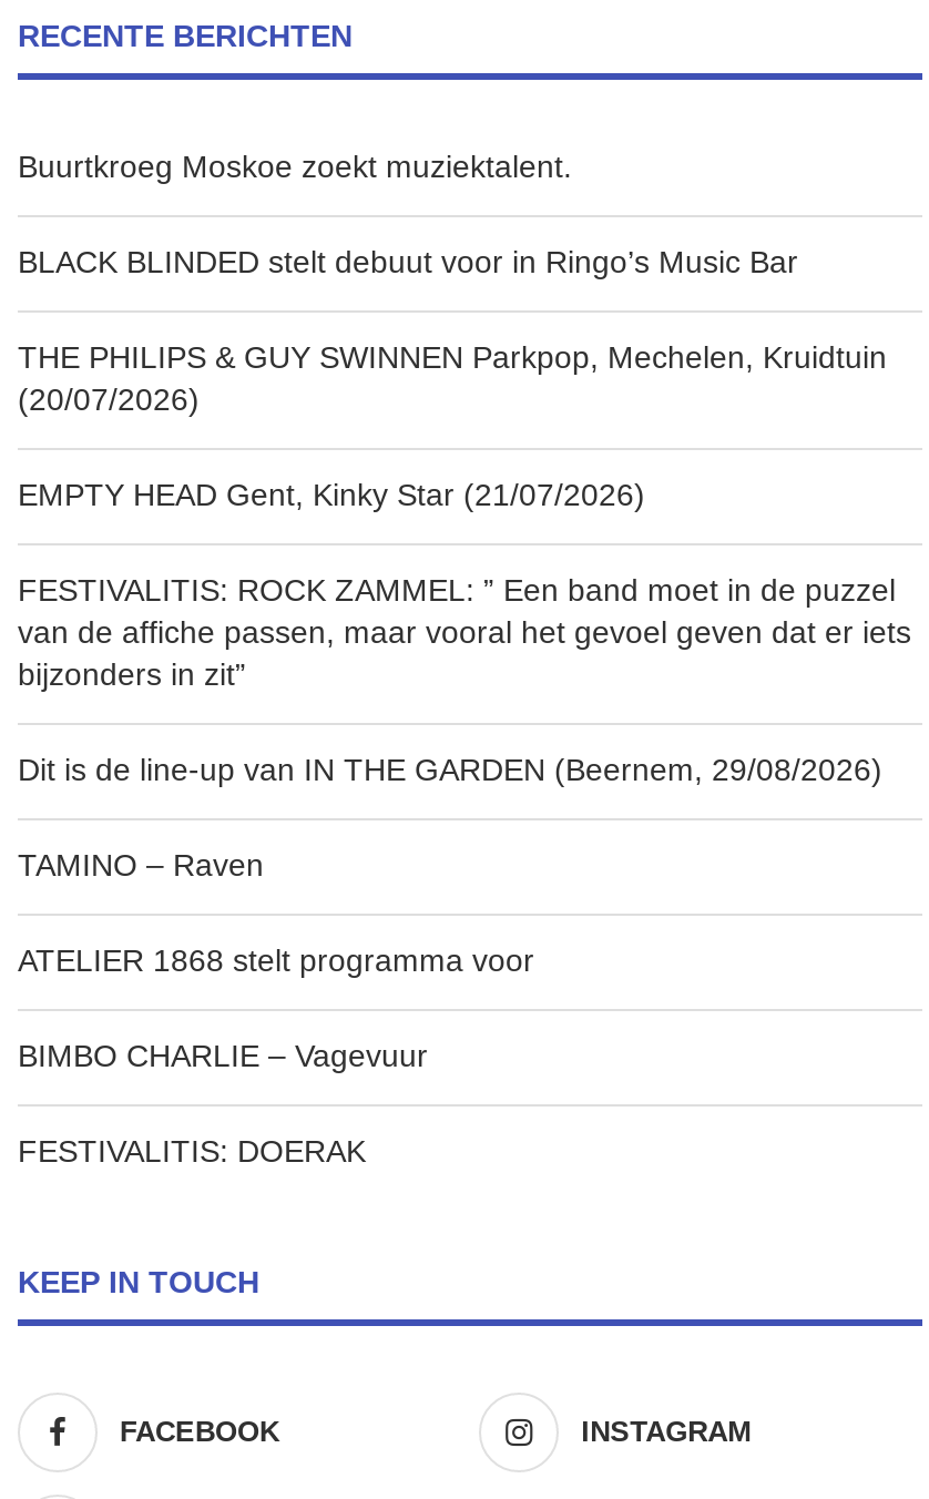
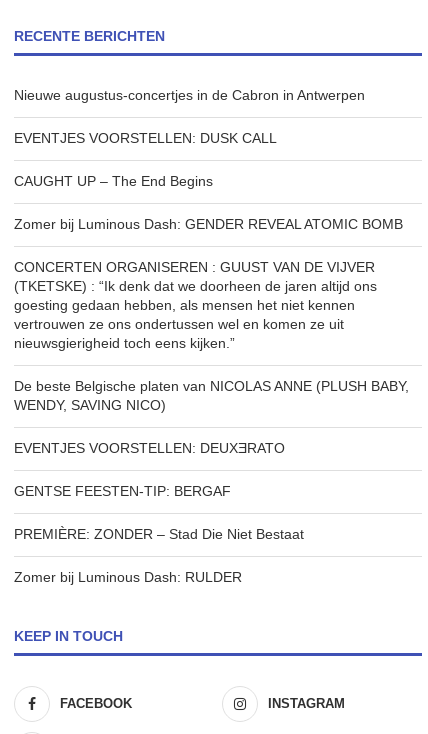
[18,149,572,185] Buurtkroeg Moskoe zoekt muziektalent. -> [14,87,365,103] Nieuwe augustus-concertjes in de Cabron in Antwerpen
[18,245,798,280] BLACK BLINDED stelt debuut voor in Ringo’s Music Bar -> [14,130,277,146] EVENTJES VOORSTELLEN: DUSK CALL
[18,340,887,418] THE PHILIPS & GUY SWINNEN Parkpop, Mechelen, Kruidtuin | (20/07/2026) -> [14,173,213,189] CAUGHT UP – The End Begins
[18,478,645,513] EMPTY HEAD Gent, Kinky Star (21/07/2026) -> [14,216,403,232] Zomer bij Luminous Dash: GENDER REVEAL ATOMIC BOMB
[18,573,911,693] FESTIVALITIS: ROCK ZAMMEL: ” Een band moet in de puzzel | van de affiche passen, maar vooral het gevoel geven dat er iets | bijzonders in zit” -> [14,259,377,351] CONCERTEN ORGANISEREN : GUUST VAN DE VIJVER | (TKETSKE) : “Ik denk dat we doorheen de jaren altijd ons | goesting gedaan hebben, als mensen het niet kennen | vertrouwen ze ons ondertussen wel en komen ze uit | nieuwsgierigheid toch eens kijken.”
[18,753,882,788] Dit is de line-up van IN THE GARDEN (Beernem, 29/08/2026) -> [14,378,409,413] De beste Belgische platen van NICOLAS ANNE (PLUSH BABY, | WENDY, SAVING NICO)
[18,848,264,883] TAMINO – Raven -> [14,440,285,456] EVENTJES VOORSTELLEN: DEUXƎRATO
[18,943,534,979] ATELIER 1868 stelt programma voor -> [14,483,231,499] GENTSE FEESTEN-TIP: BERGAF
[18,1039,428,1074] BIMBO CHARLIE – Vagevuur -> [14,526,304,542] PREMIÈRE: ZONDER – Stad Die Niet Bestaat
[18,1134,366,1169] FESTIVALITIS: DOERAK -> [14,569,242,585] Zomer bij Luminous Dash: RULDER

